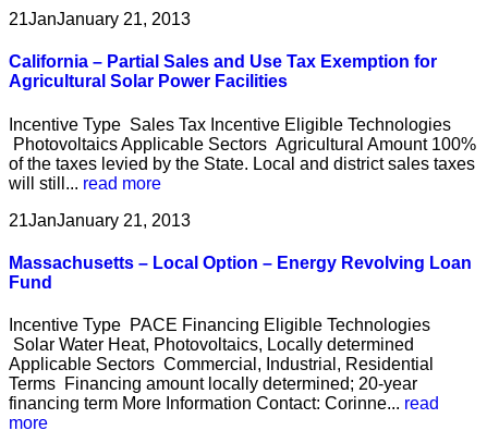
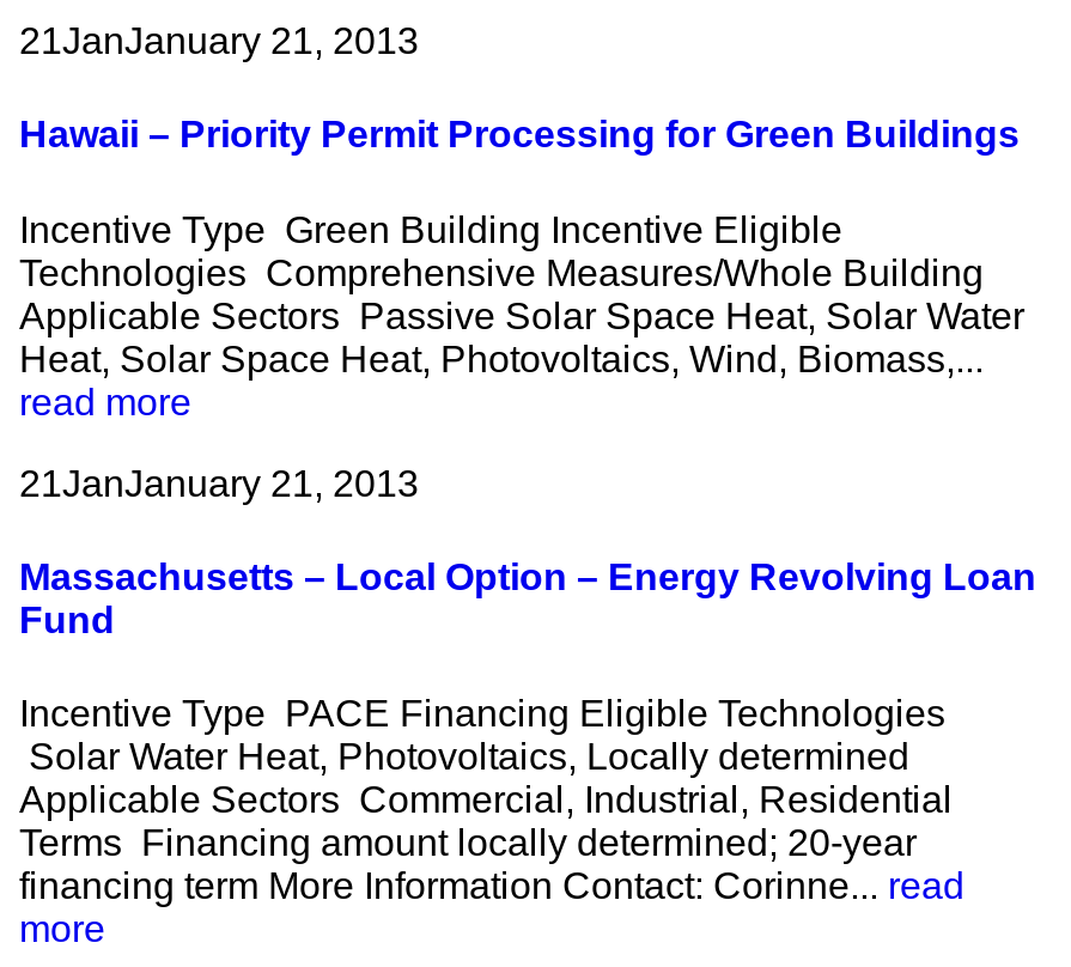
[9,53,437,91] California – Partial Sales and Use Tax Exemption for | Agricultural Solar Power Facilities -> [19,114,1020,155] Hawaii – Priority Permit Processing for Green Buildings
[9,115,476,192] Incentive Type Sales Tax Incentive Eligible Technologies | Photovoltaics Applicable Sectors Agricultural Amount 100% | of the taxes levied by the State. Local and district sales taxes | will still... read more -> [19,208,1024,422] Incentive Type Green Building Incentive Eligible | Technologies Comprehensive Measures/Whole Building | Applicable Sectors Passive Solar Space Heat, Solar Water | Heat, Solar Space Heat, Photovoltaics, Wind, Biomass,... | read more

